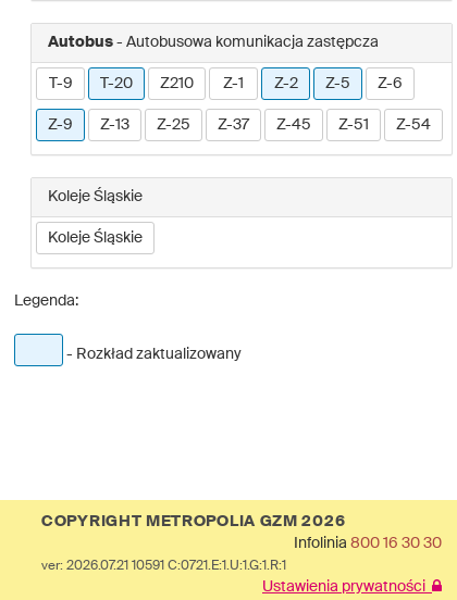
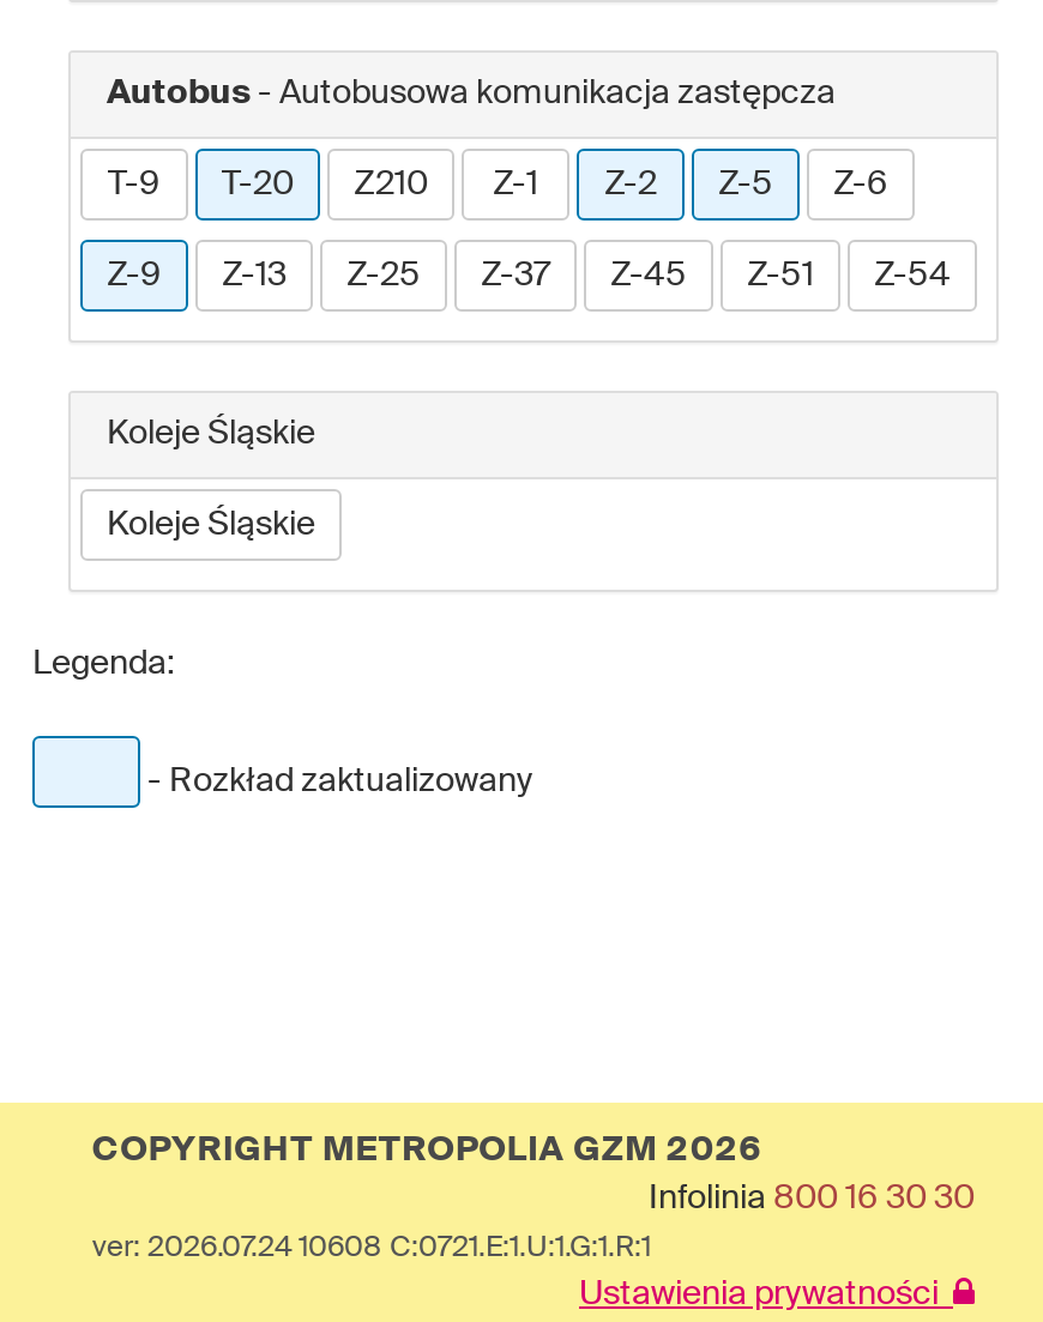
[41,560,286,573] ver: 2026.07.21 10591 C:0721.E:1.U:1.G:1.R:1 -> [92,1235,651,1263] ver: 2026.07.24 10608 C:0721.E:1.U:1.G:1.R:1

